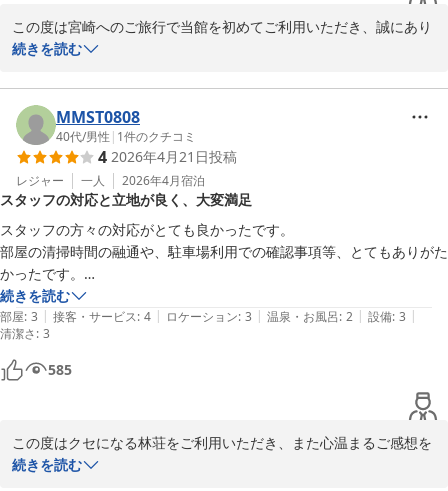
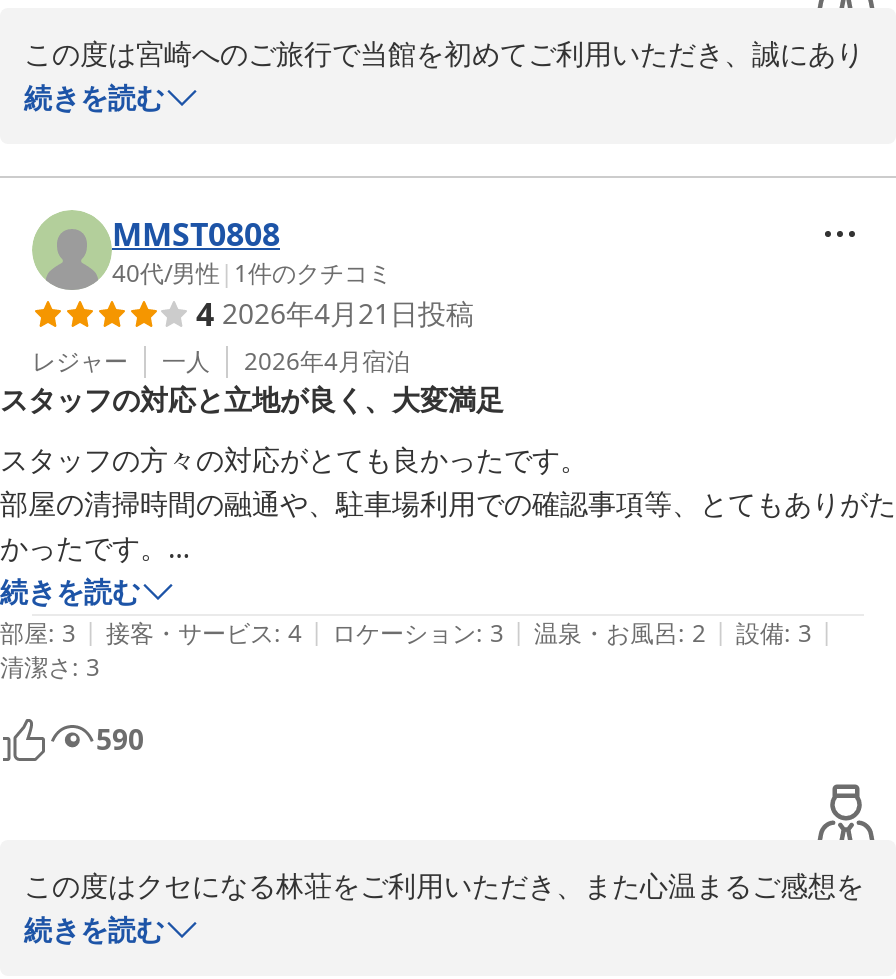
[48,360,72,379] 585 -> [96,720,144,758] 590

